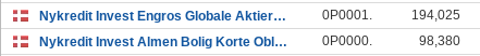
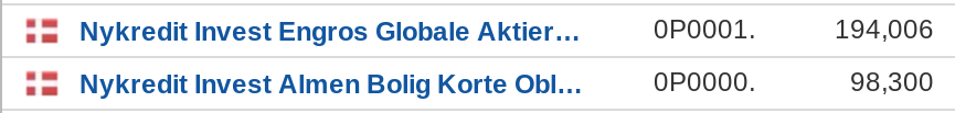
[411,8,460,23] 194,025 -> [835,14,934,45] 194,006
[419,33,460,48] 98,380 -> [850,67,934,98] 98,300

